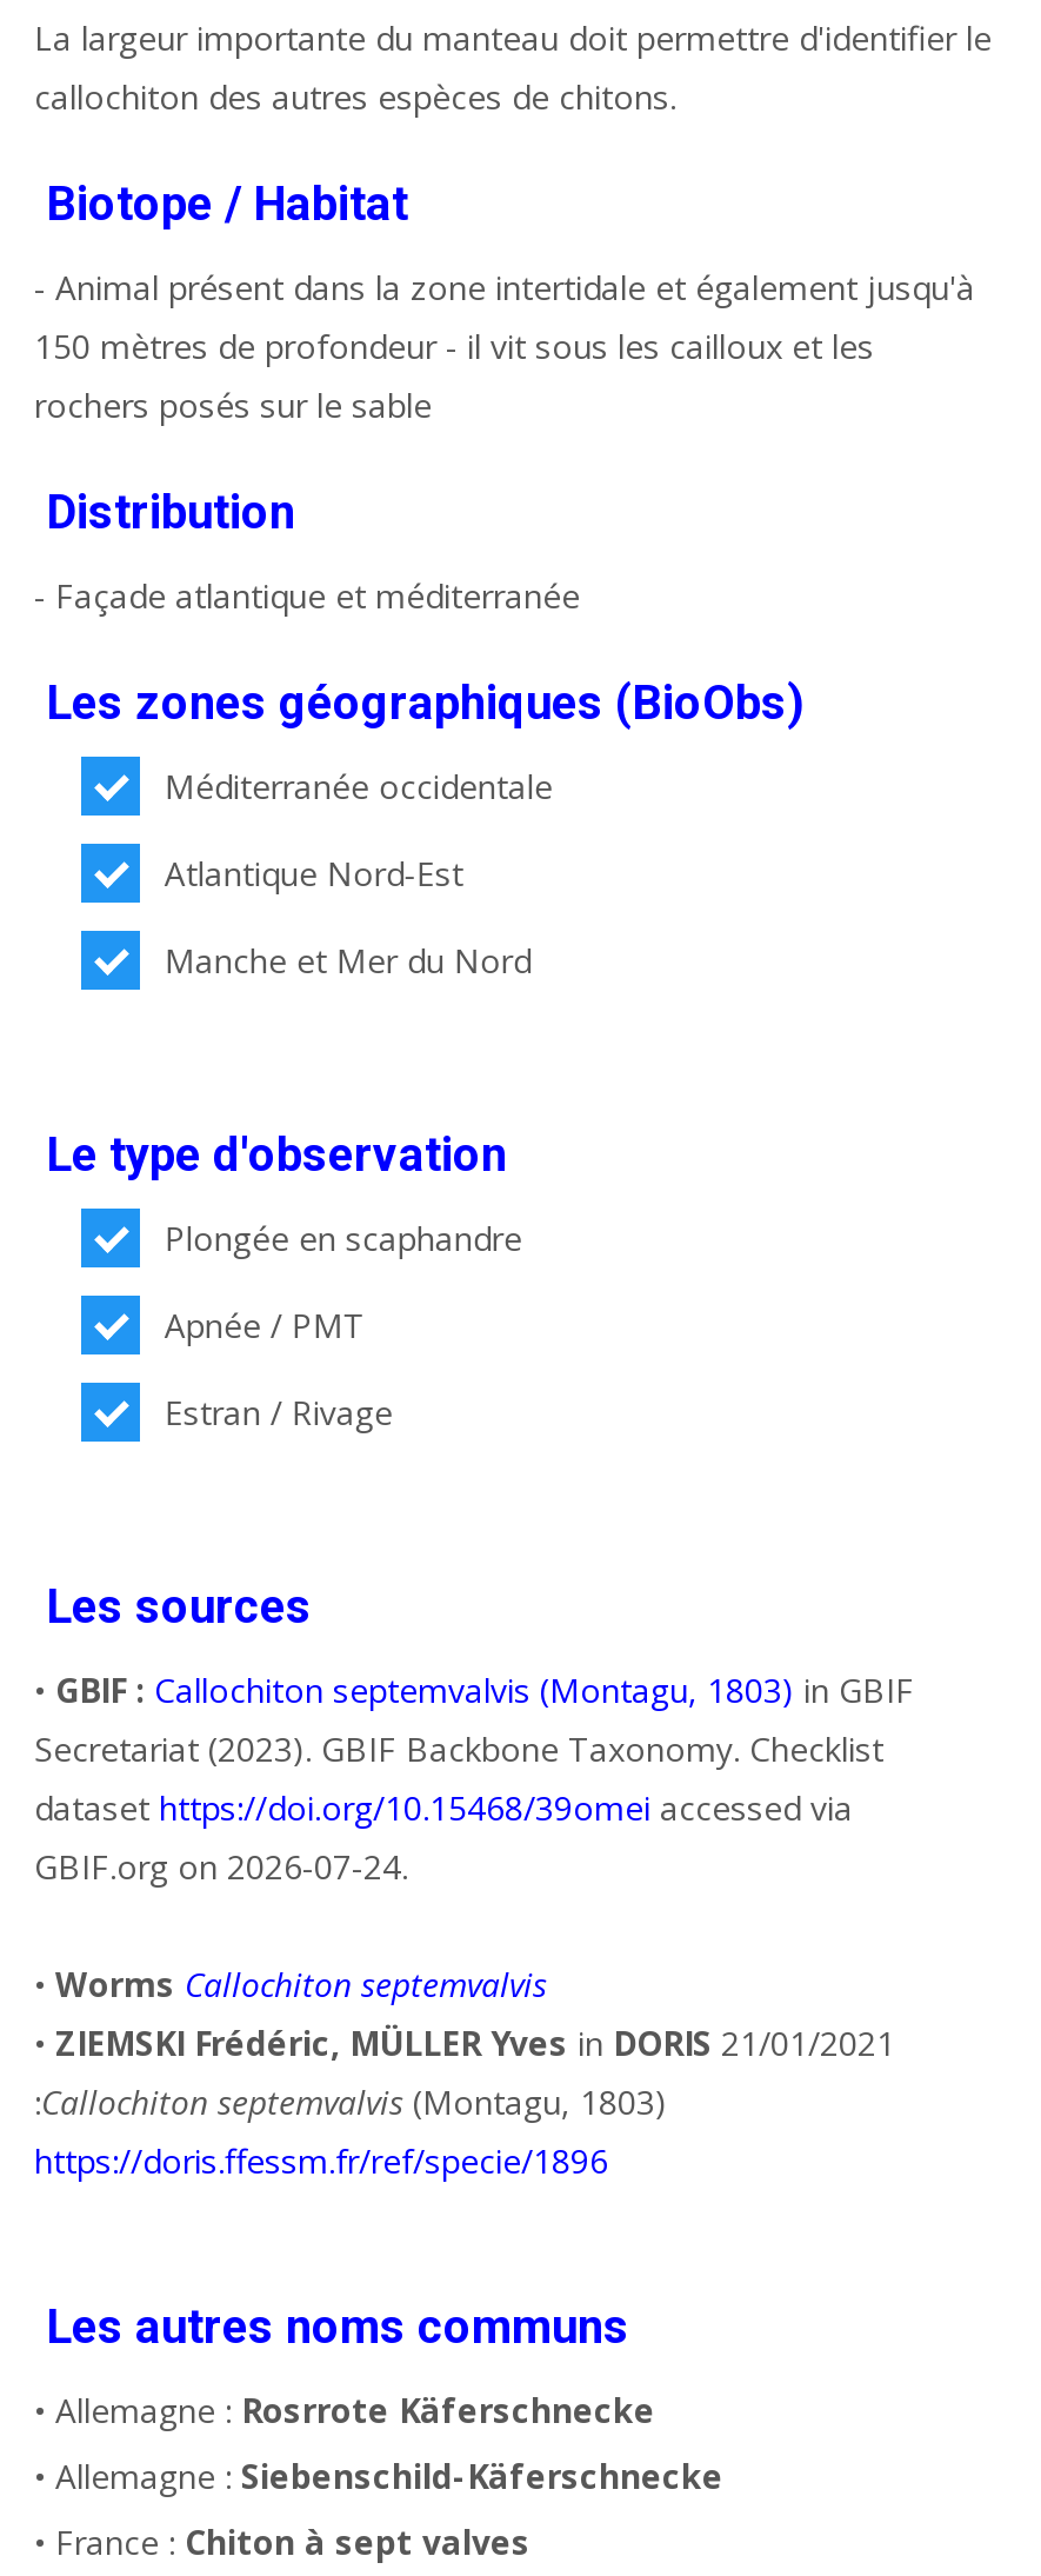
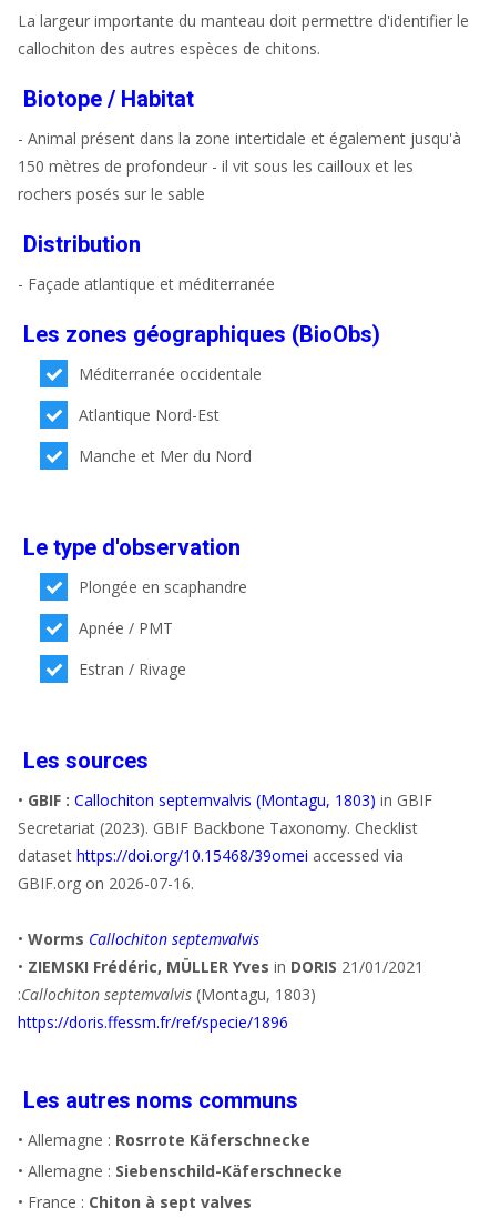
[34,1844,408,1889] GBIF.org on 2026-07-24. -> [18,873,194,894] GBIF.org on 2026-07-16.

